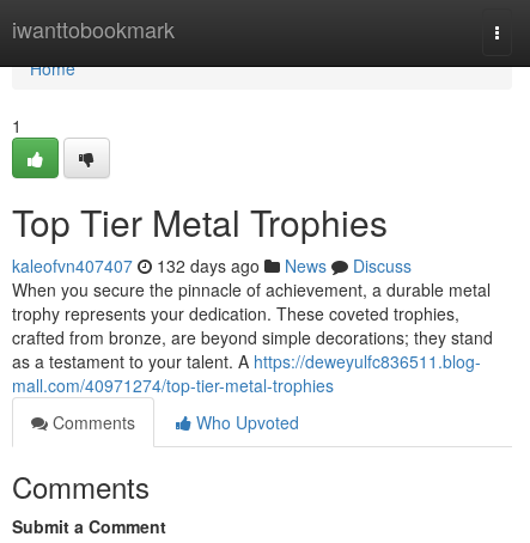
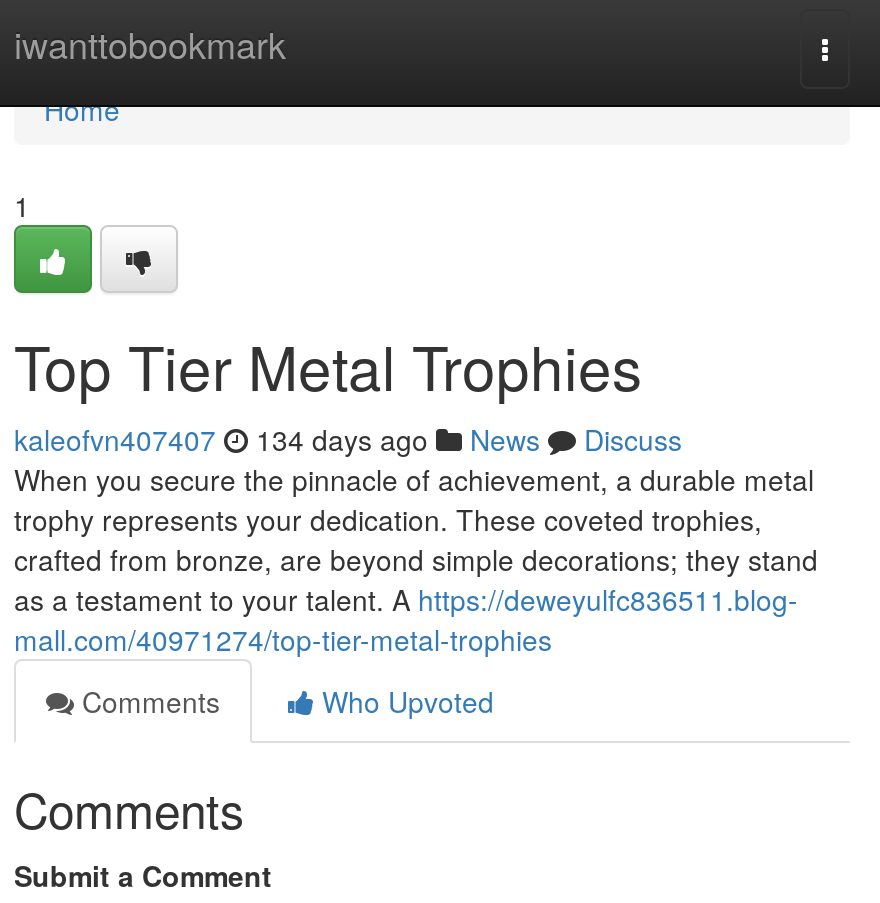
[12,254,412,277] kaleofvn407407 132 days ago News Discuss -> [14,419,682,459] kaleofvn407407 134 days ago News Discuss

